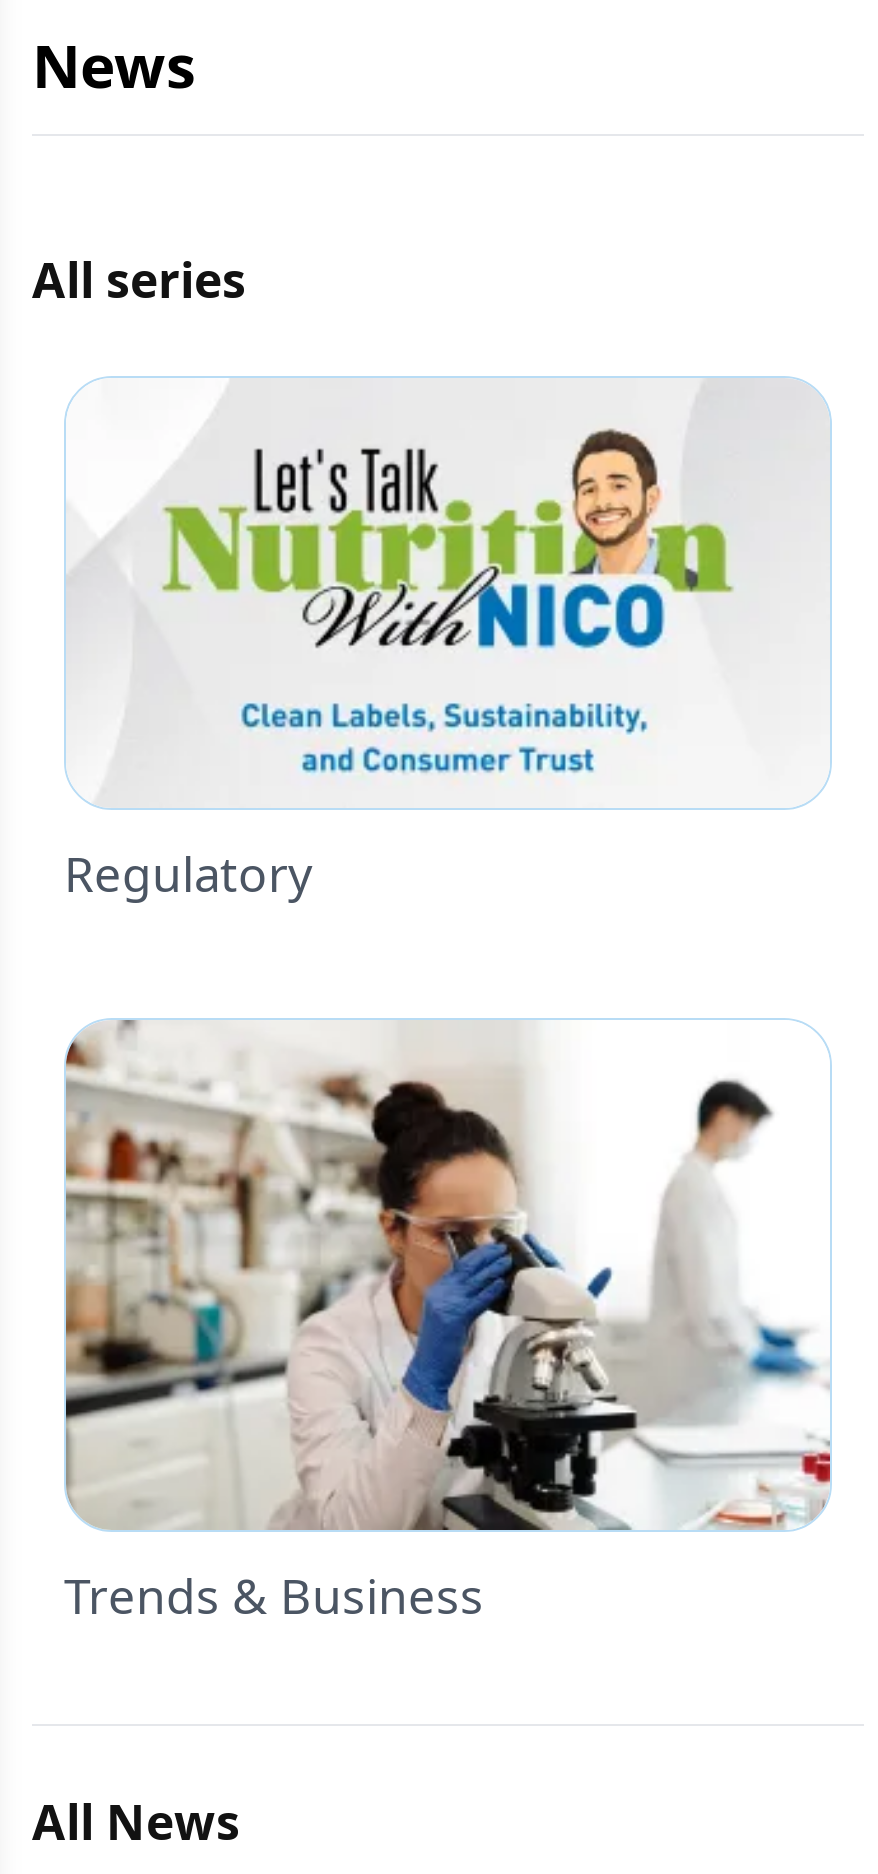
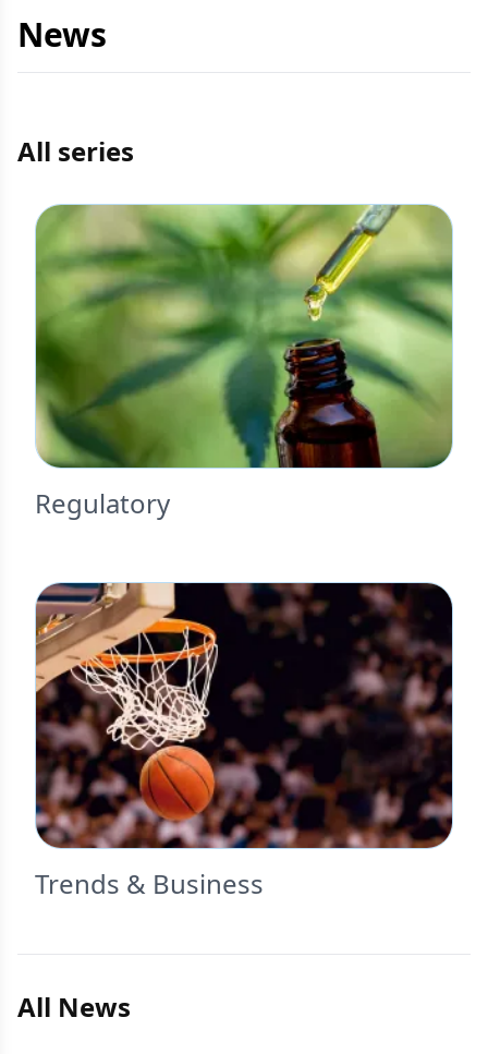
[66,378,830,808] [image] -> [35,204,453,469] [image]
[64,1018,830,1532] [image] -> [35,582,453,849] [image]

